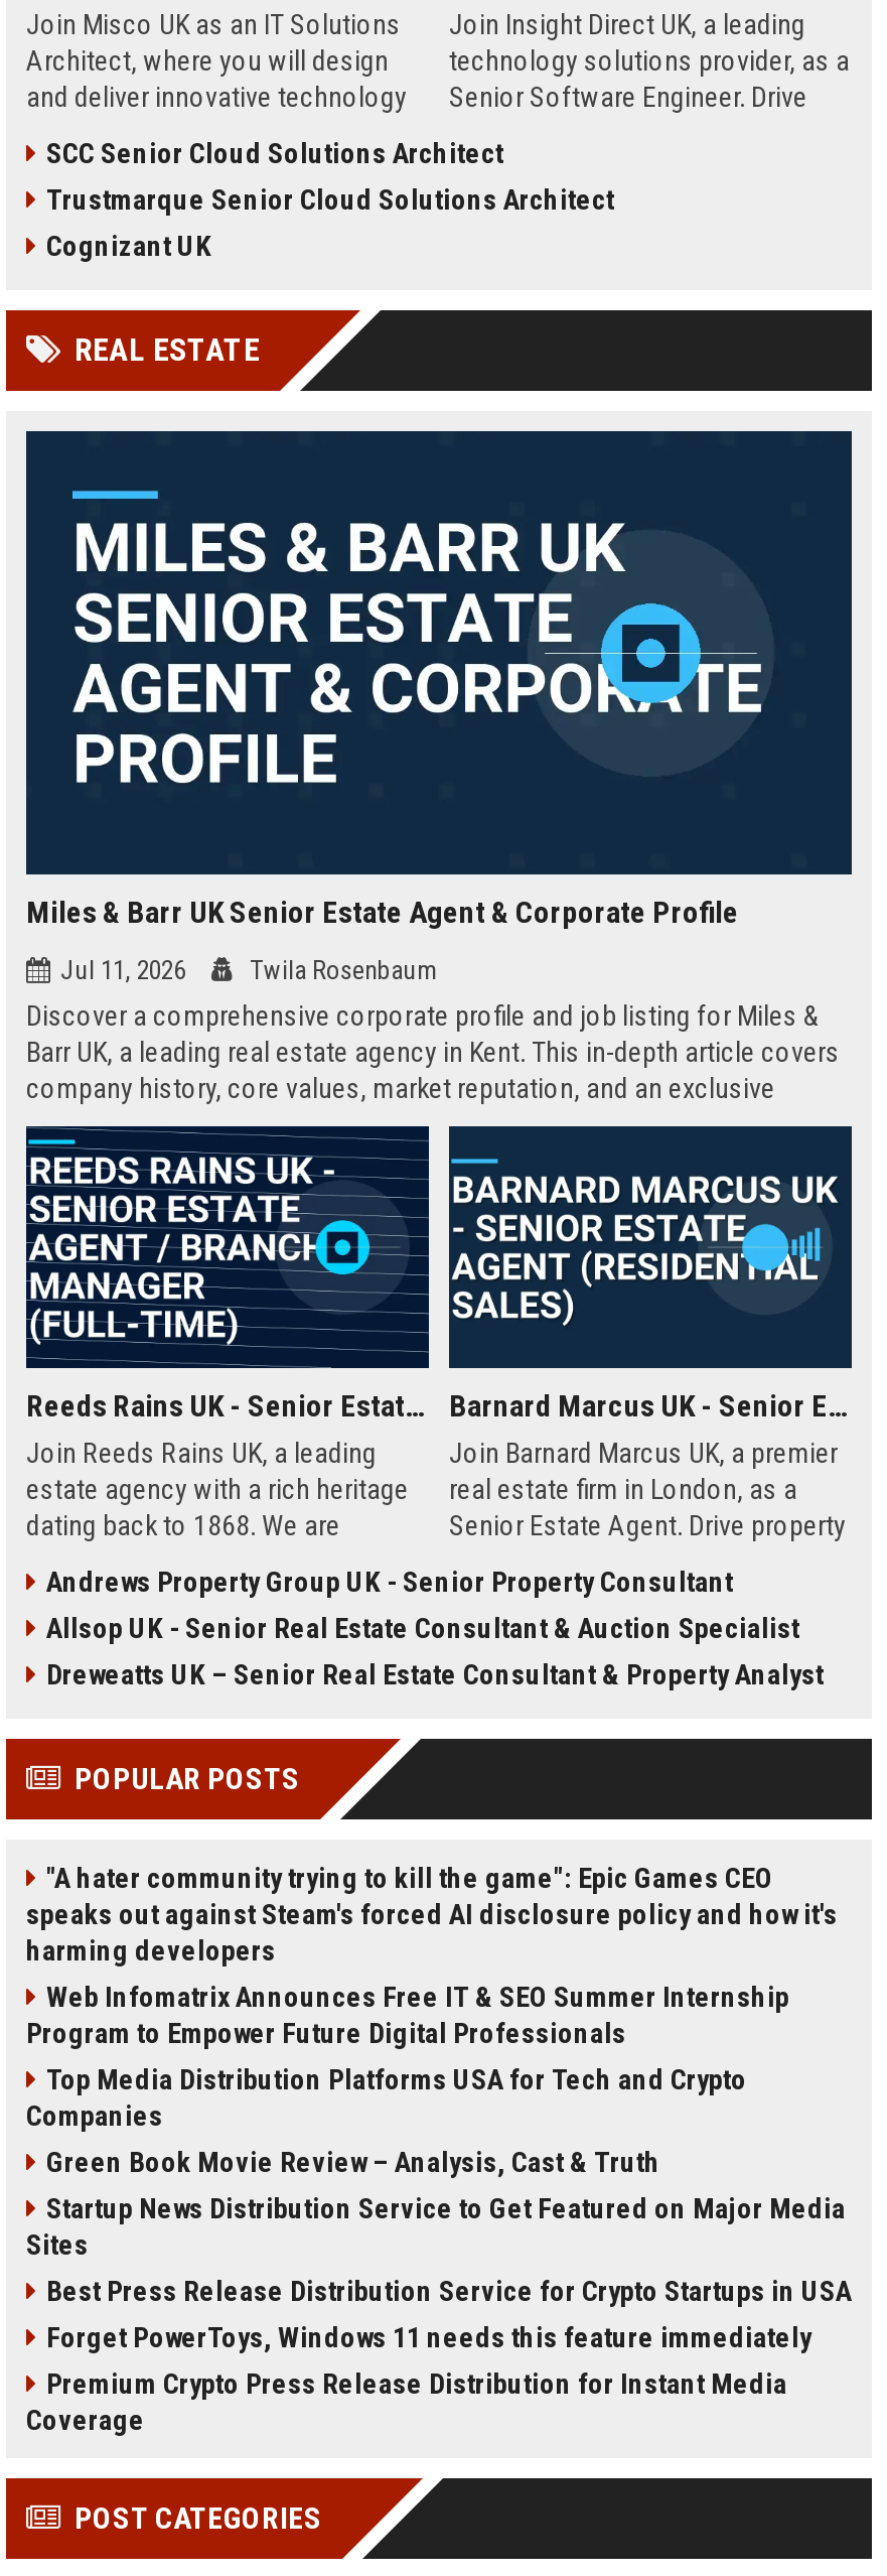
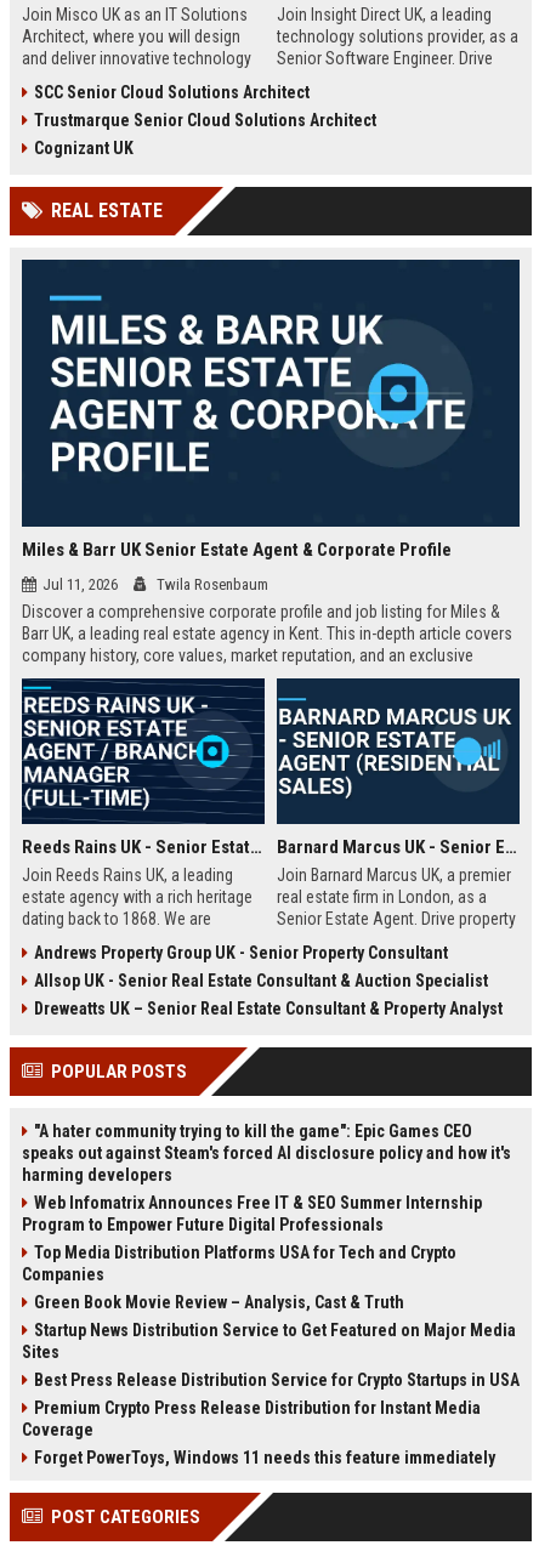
moved [46,2321,811,2353] -> [34,1448,495,1467]: Forget PowerToys, Windows 11 needs this feature immediately
moved [26,2367,787,2436] -> [22,1398,481,1439]: Premium Crypto Press Release Distribution for Instant Media | Coverage

